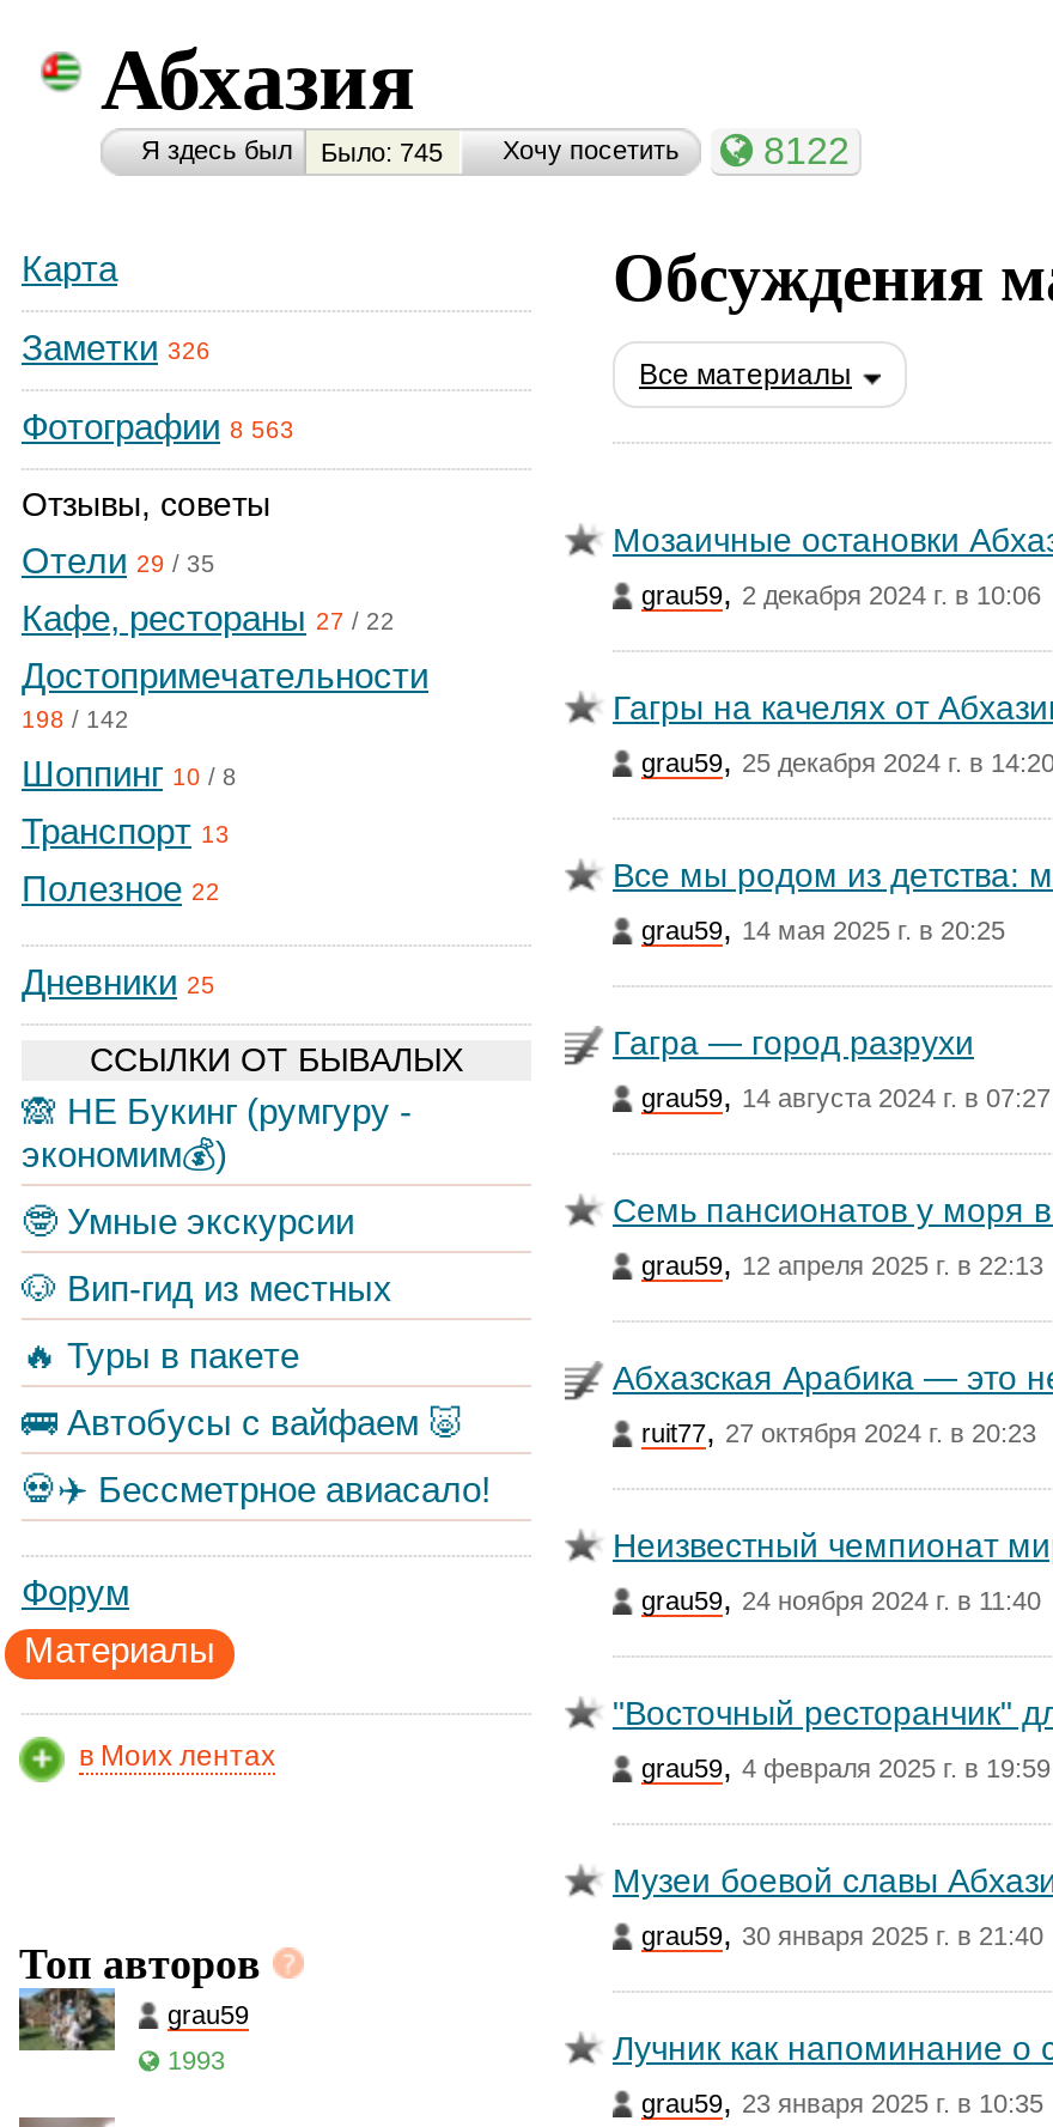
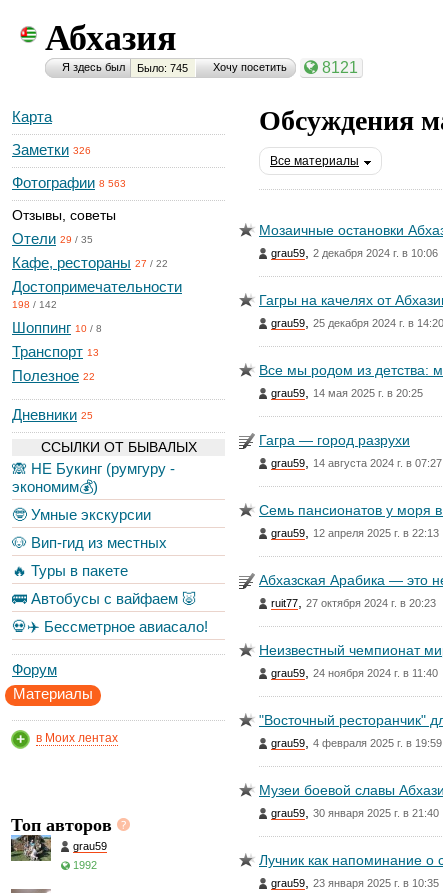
[763,130,850,171] 8122 -> [322,59,358,76] 8121
[168,2046,225,2074] 1993 -> [73,859,97,871] 1992

